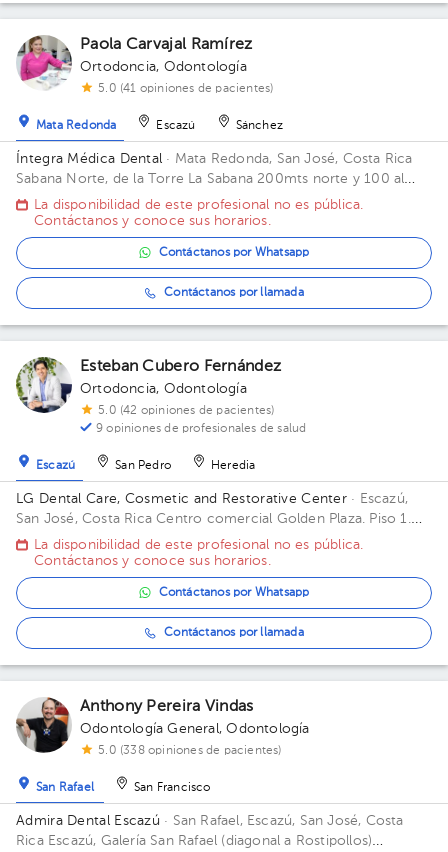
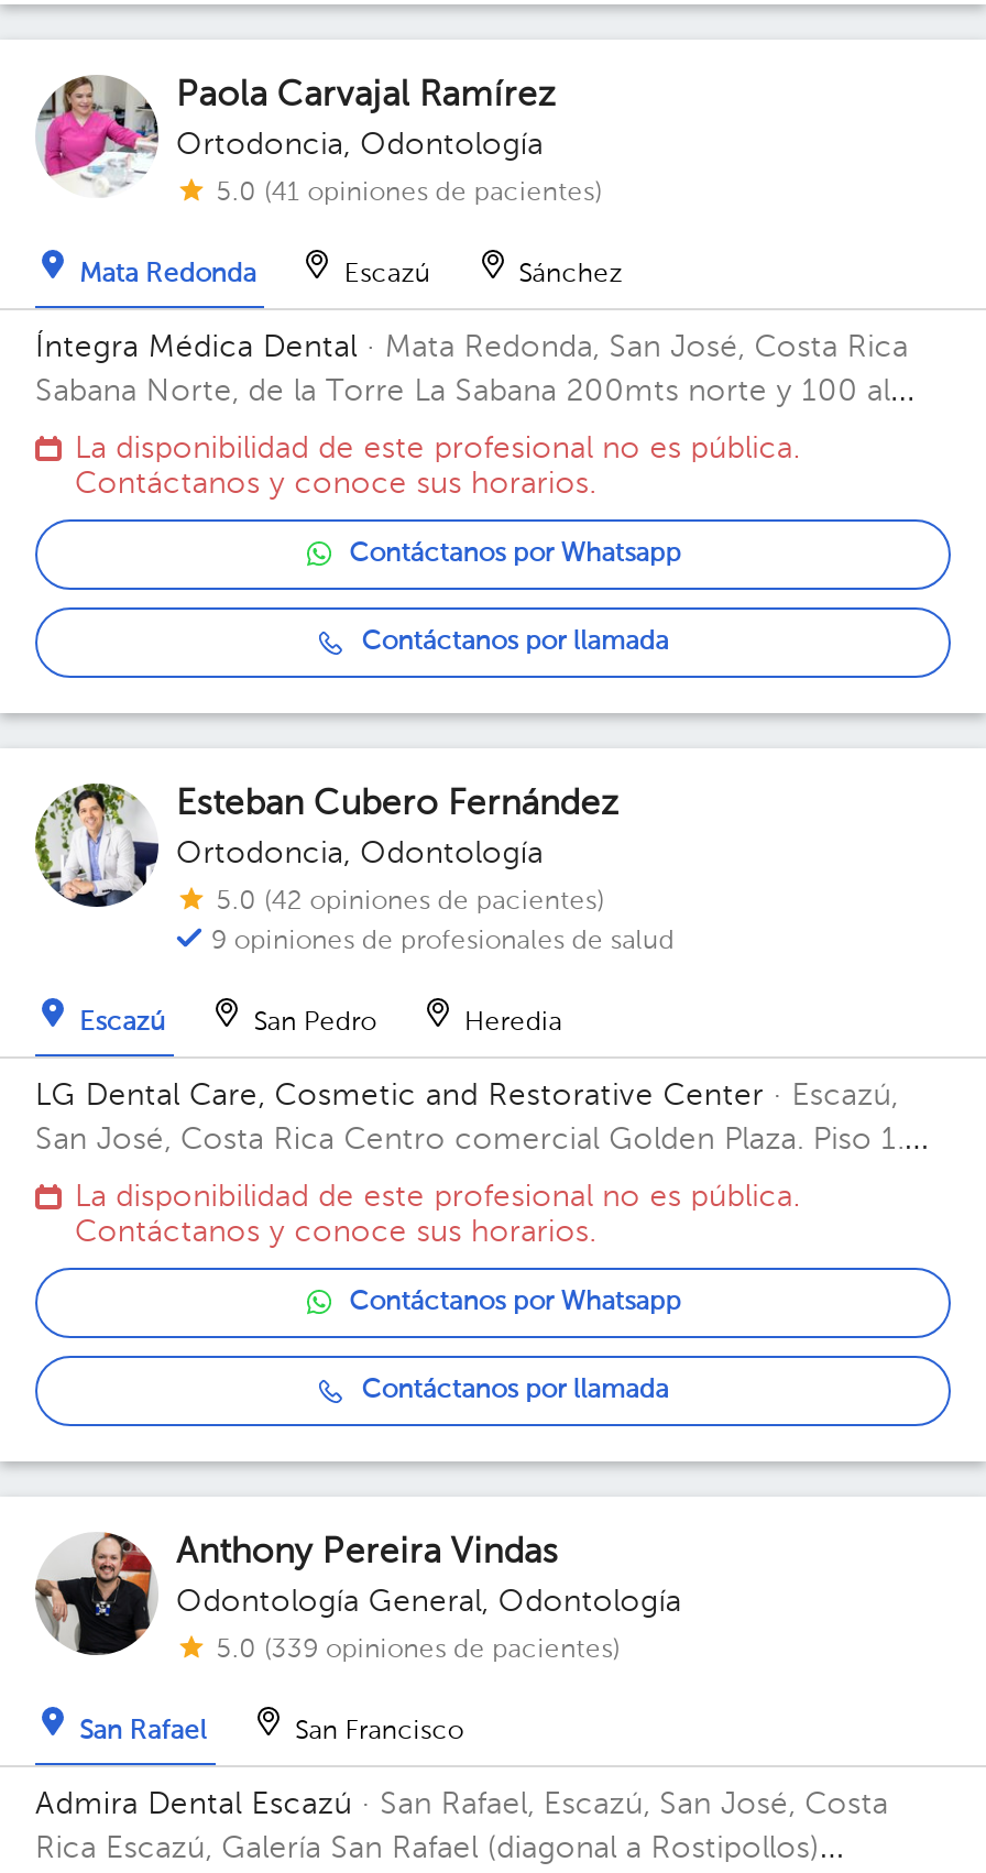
[98,745,282,757] 5.0 (338 opiniones de pacientes) -> [216,1637,620,1664] 5.0 (339 opiniones de pacientes)

